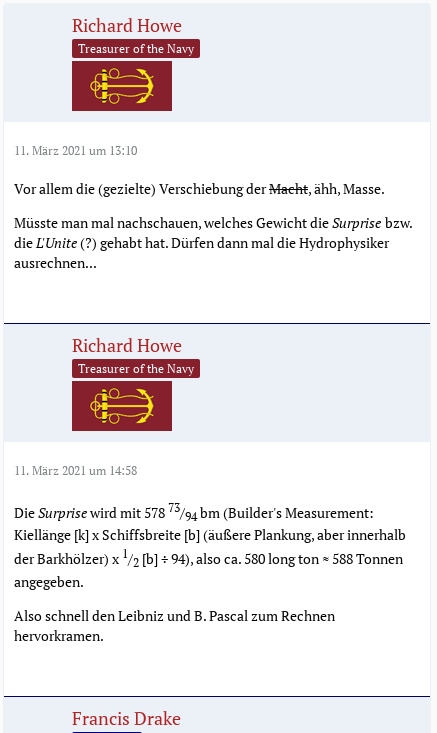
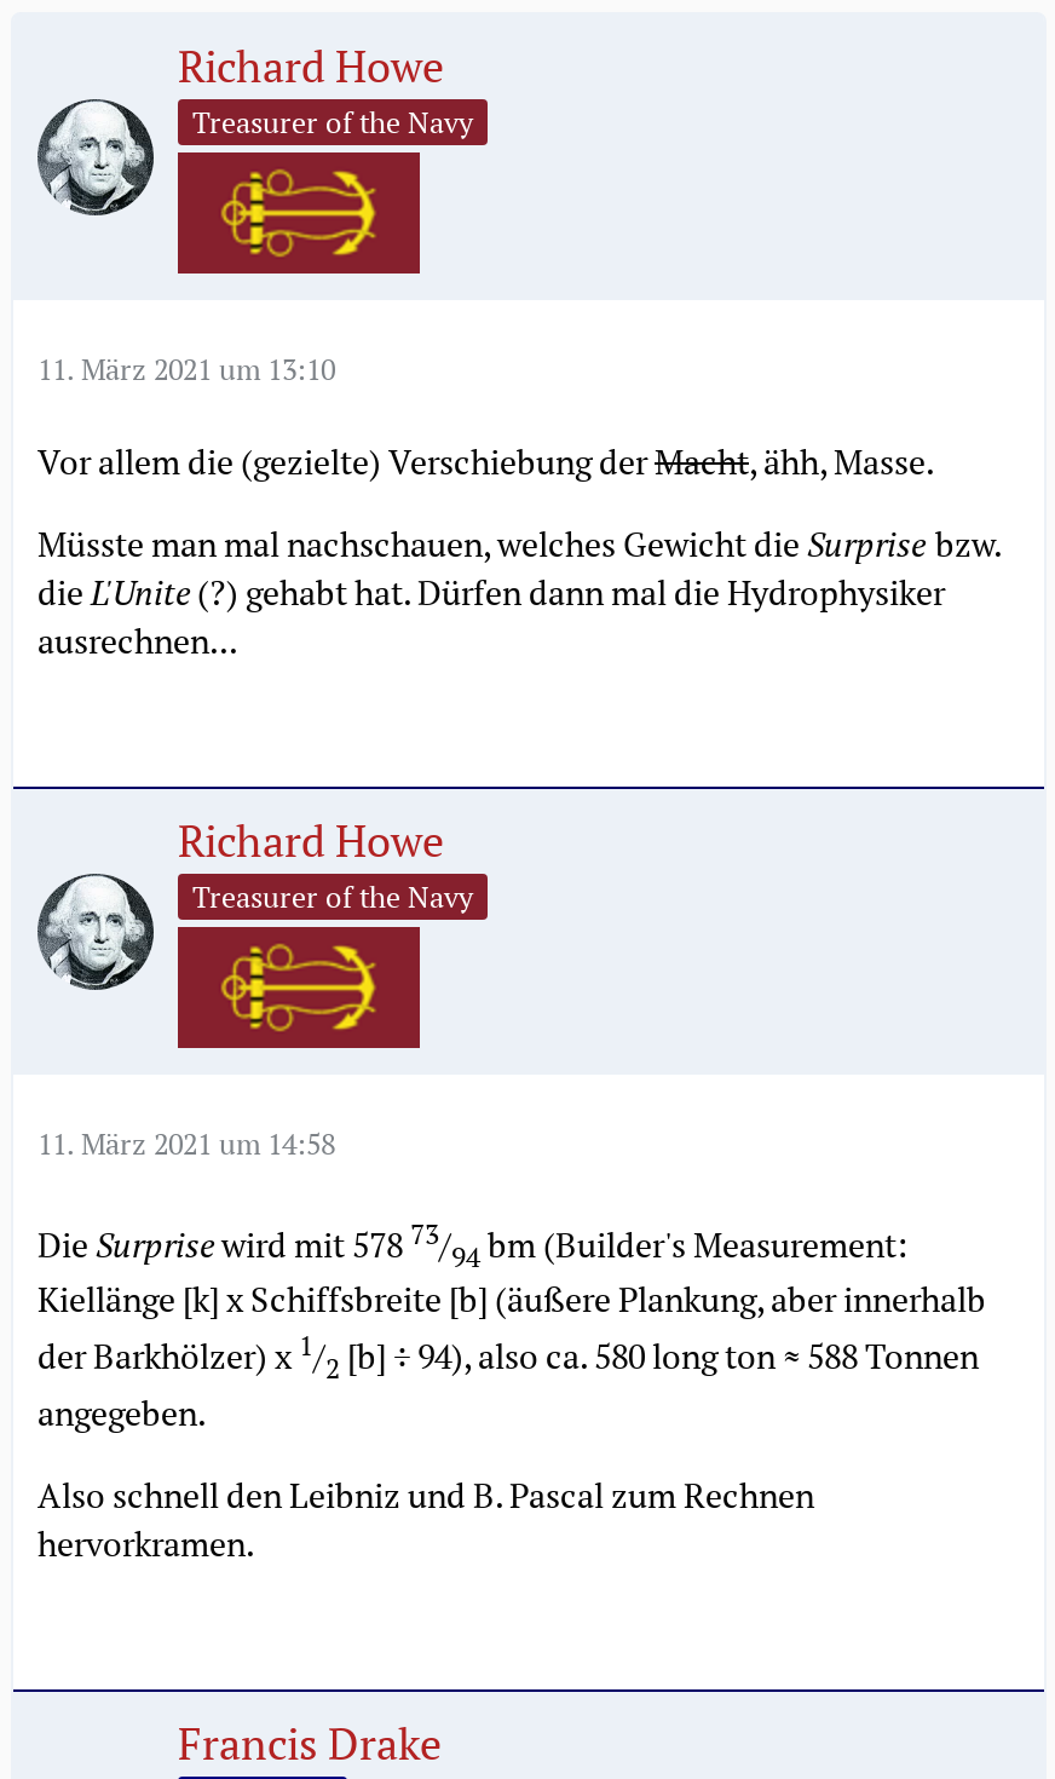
none -> [35,97,156,218] [image]
none -> [35,871,156,992] [image]

